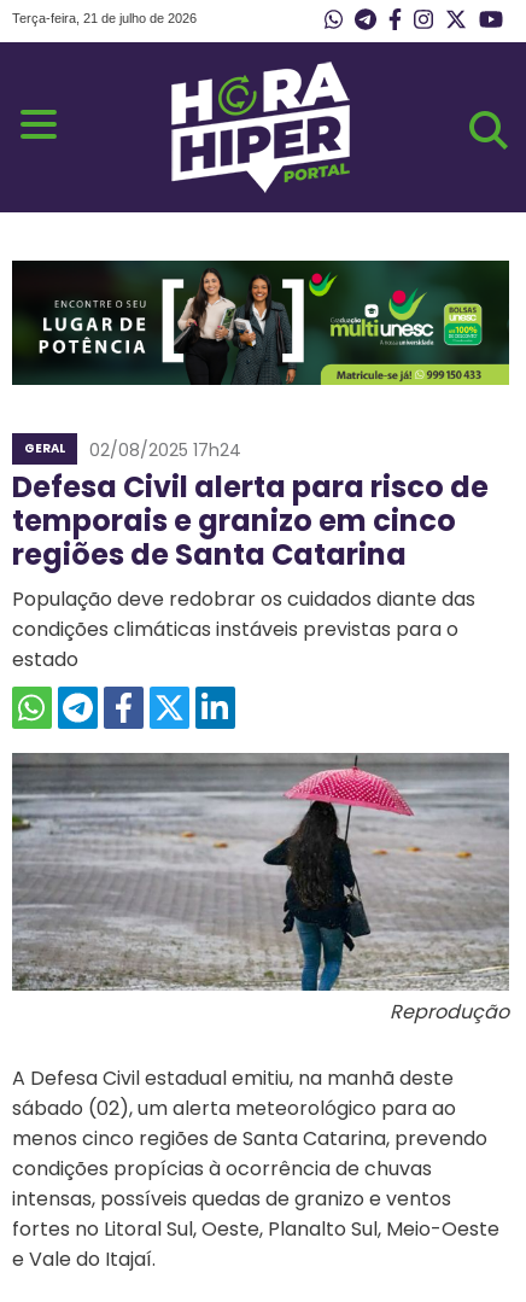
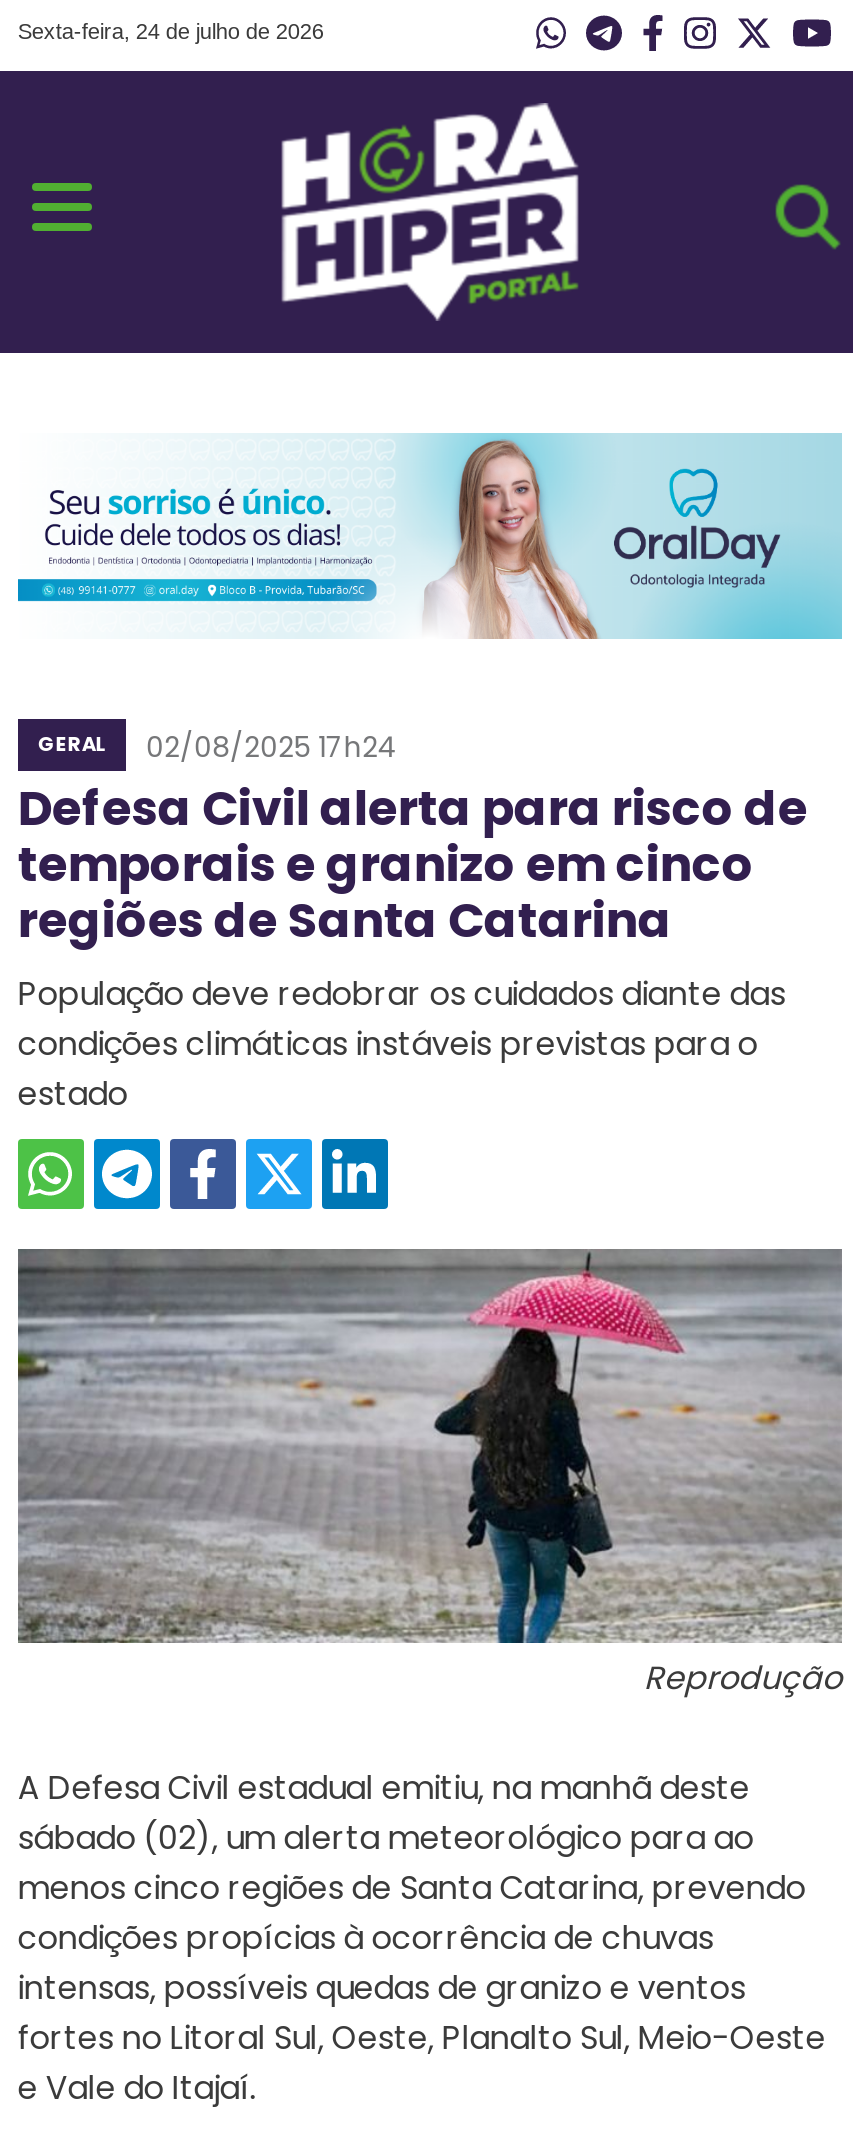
[12,11,197,25] Terça-feira, 21 de julho de 2026 -> [18,19,324,43] Sexta-feira, 24 de julho de 2026
[11,259,510,386] [image] -> [16,433,844,641] [image]

